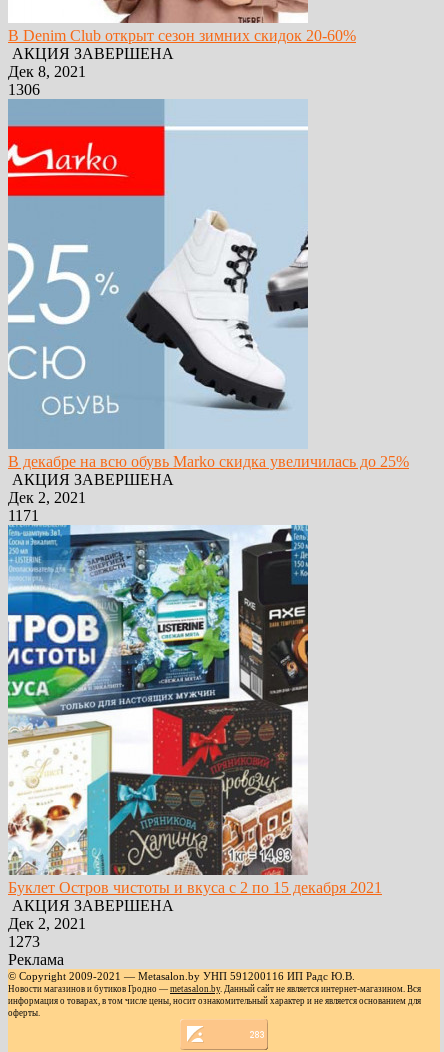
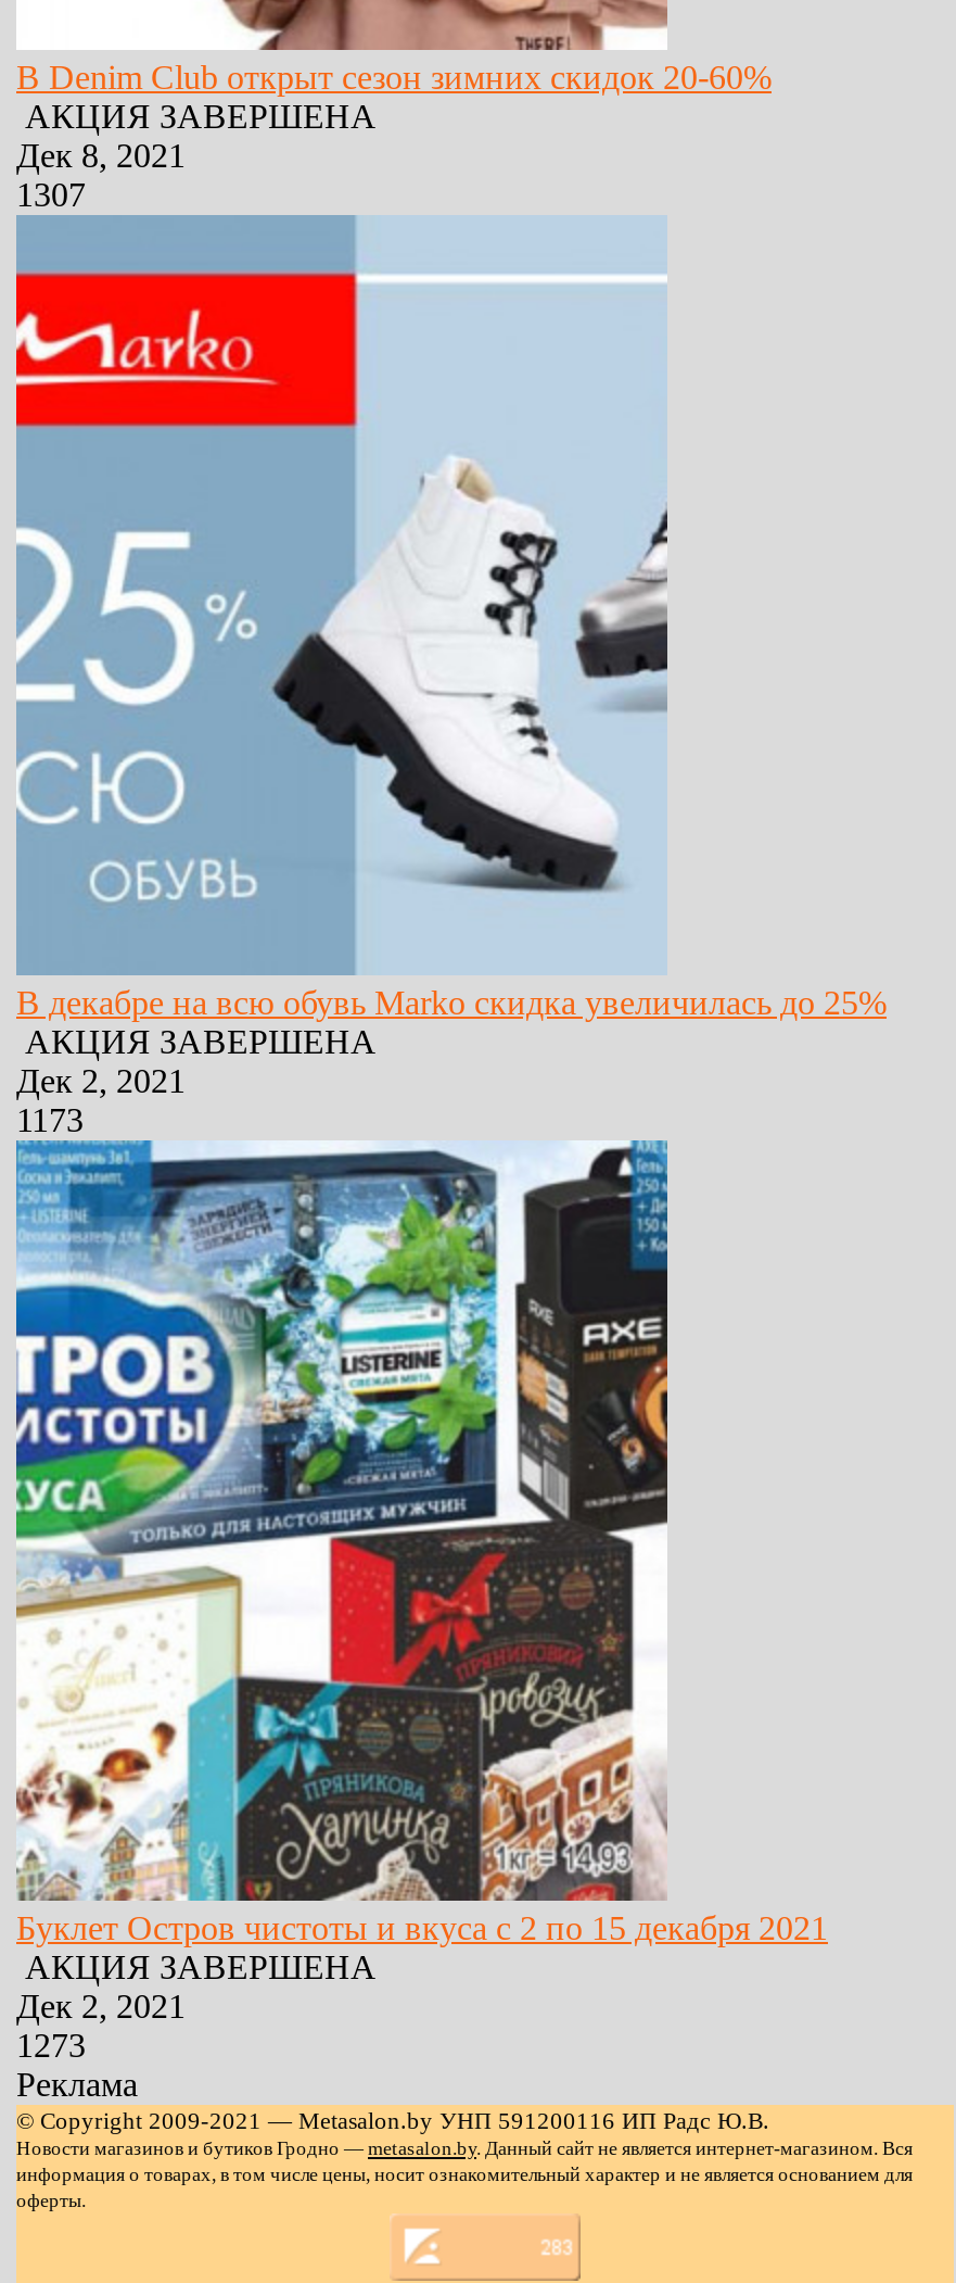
[8,81,40,98] 1306 -> [16,177,86,214] 1307
[8,507,39,524] 1171 -> [16,1102,84,1139] 1173

